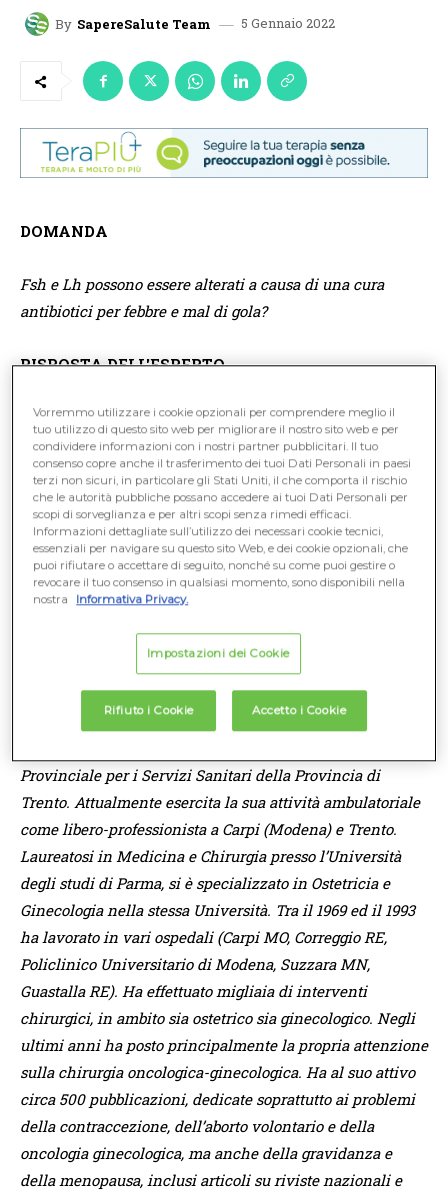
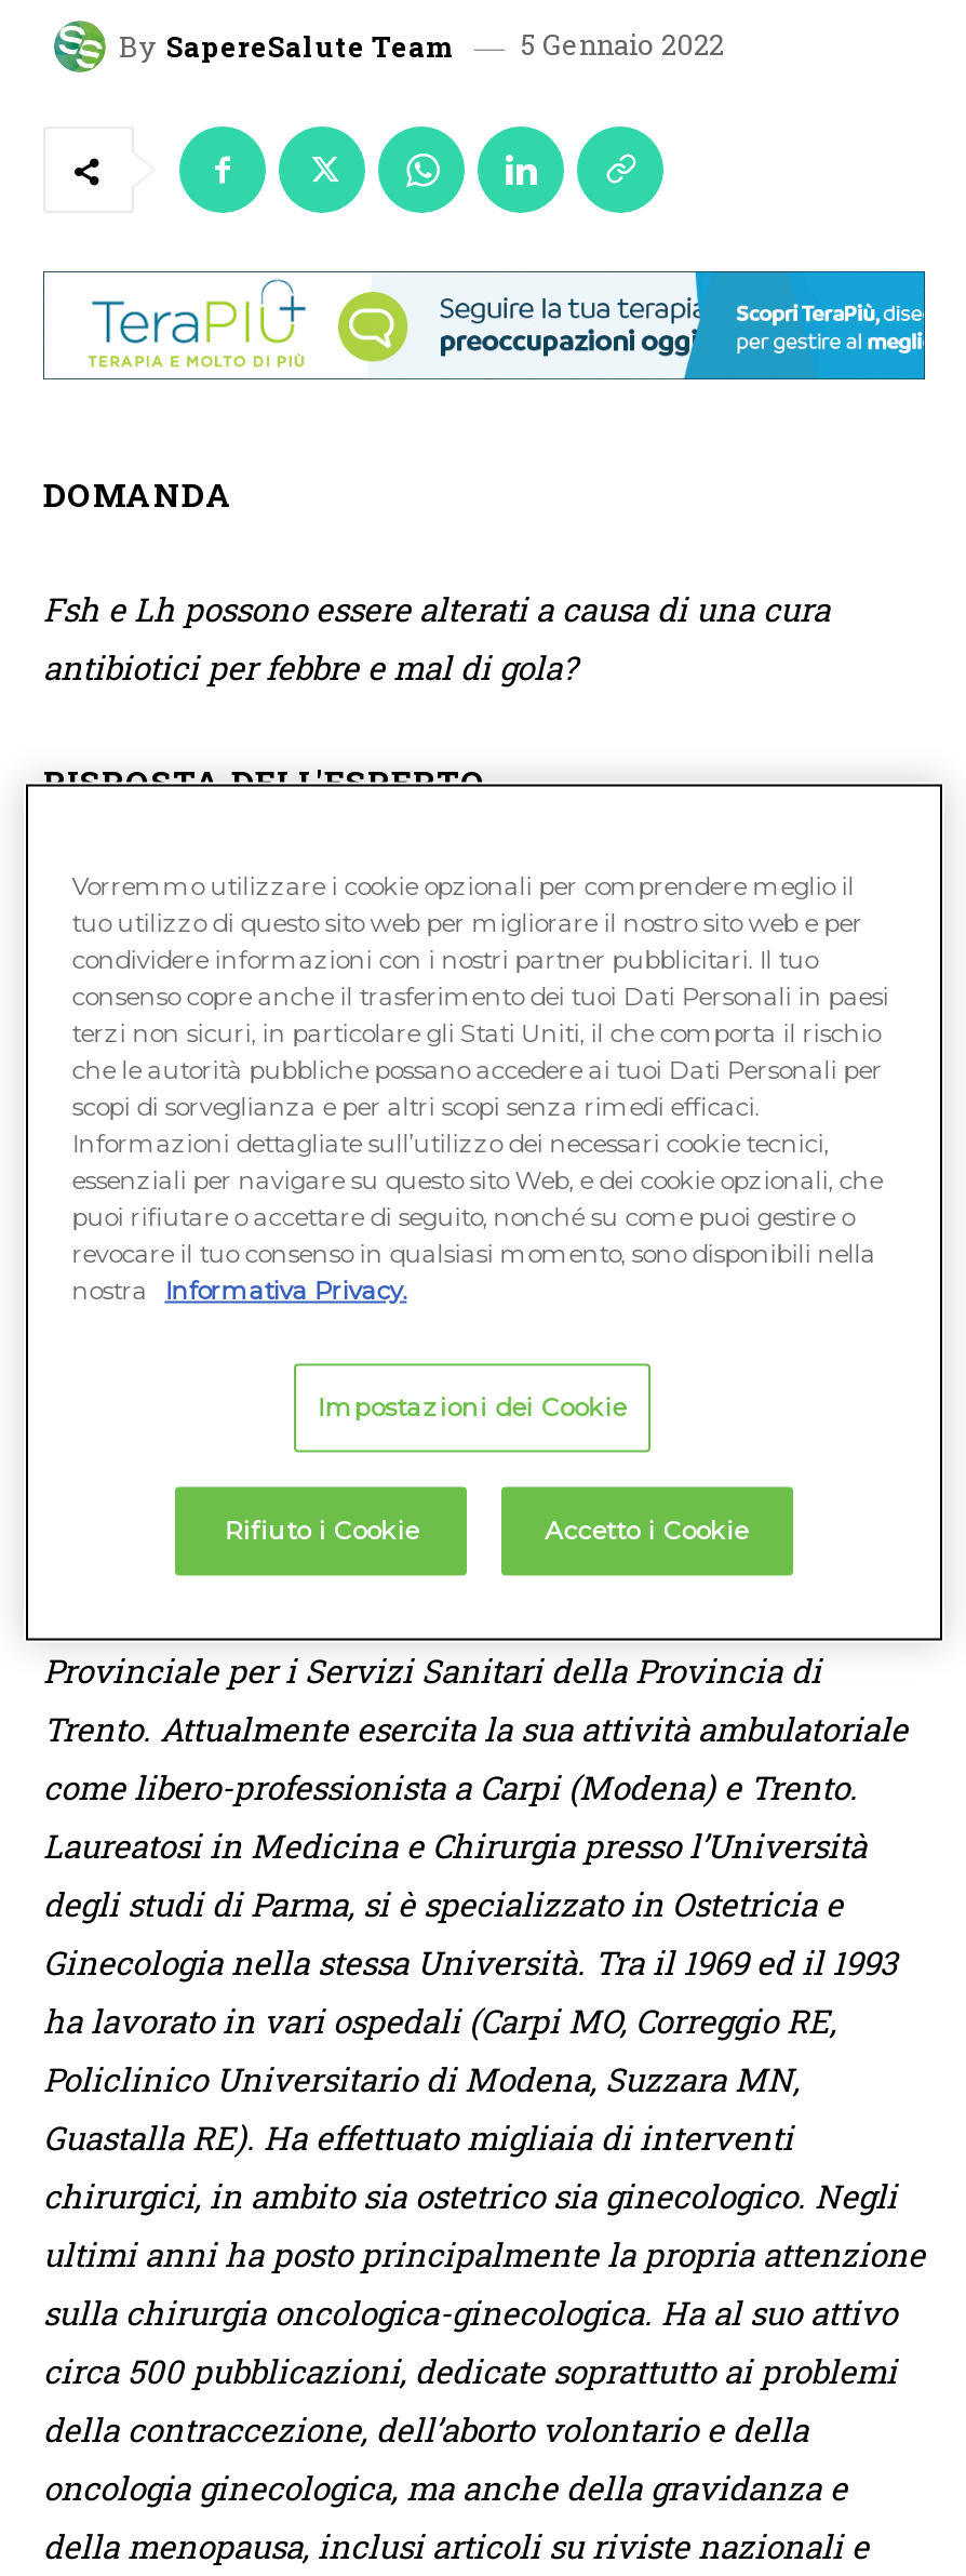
[317,129,427,178] [image] -> [683,271,925,379] [image]

